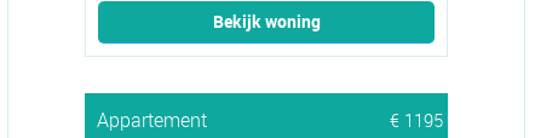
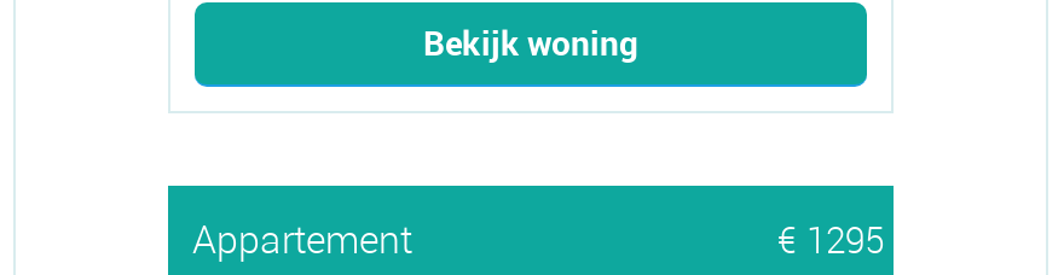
[390,108,443,132] € 1195 -> [777,215,884,263] € 1295

